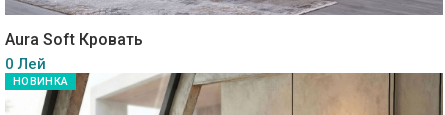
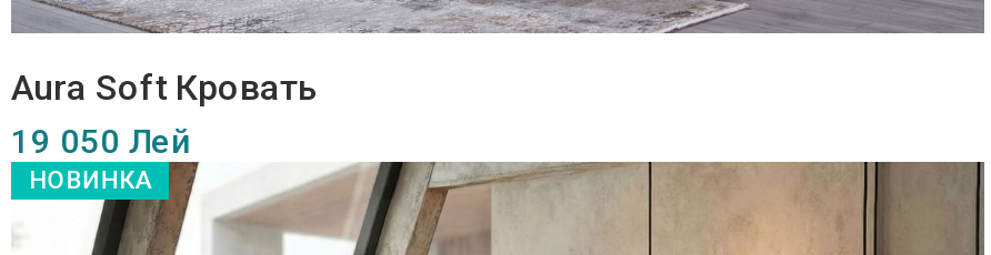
[5,55,46,73] 0 Лей -> [11,123,191,163] 19 050 Лей

